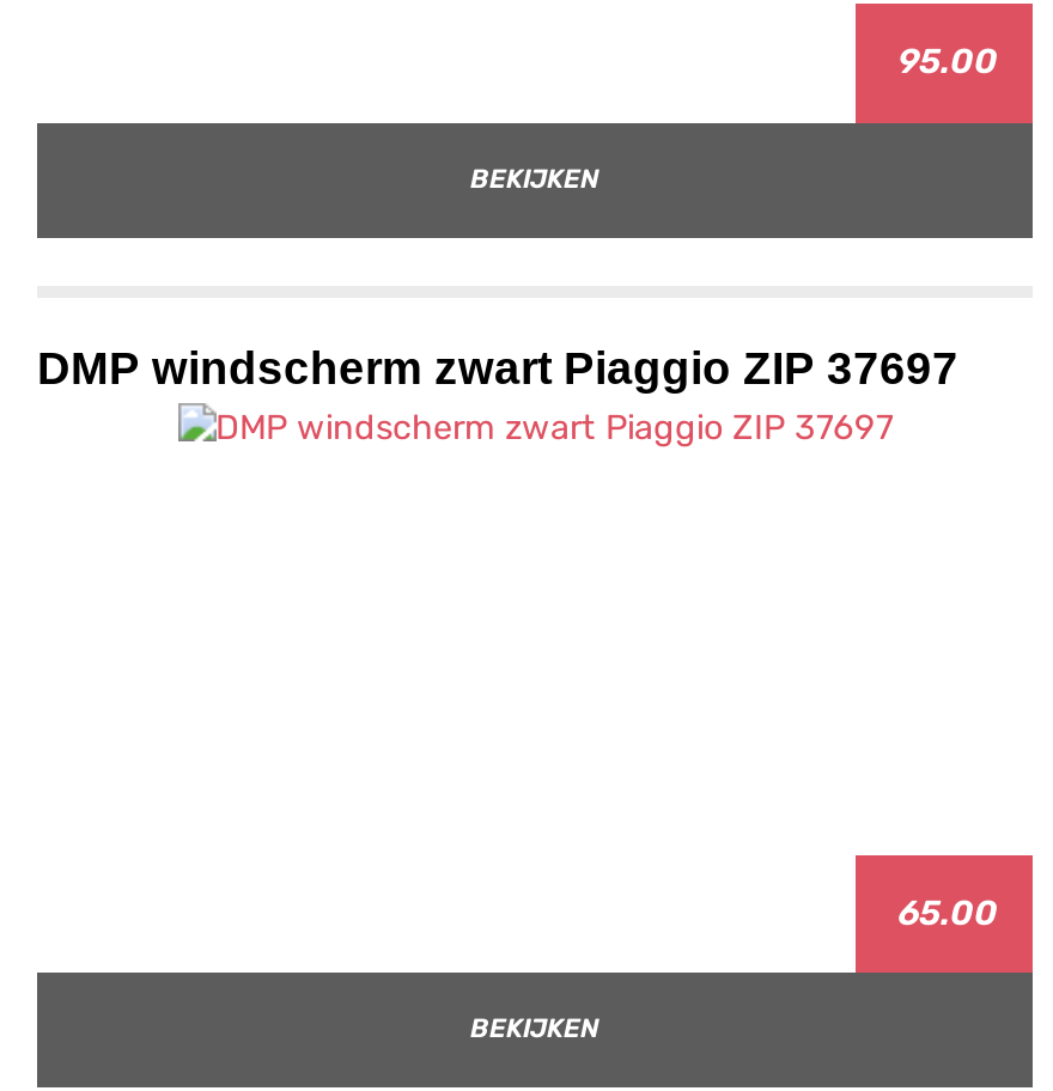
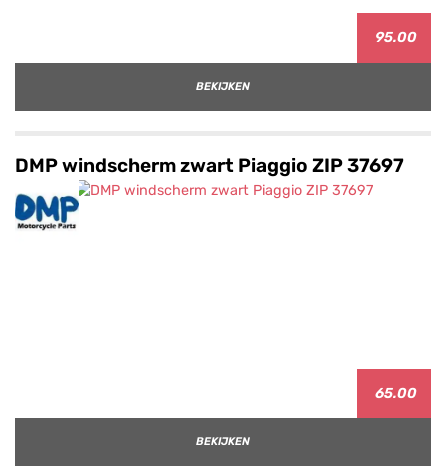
none -> [14,181,80,231] [image]

